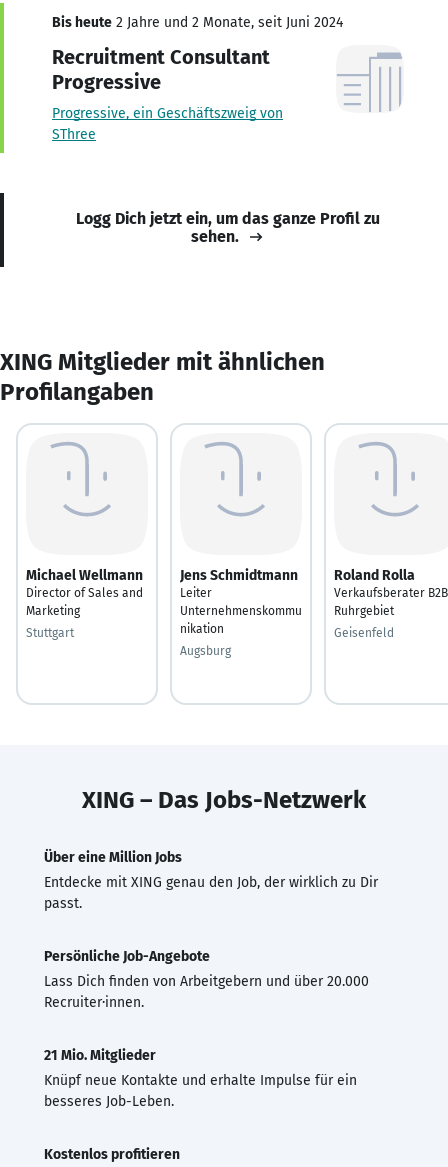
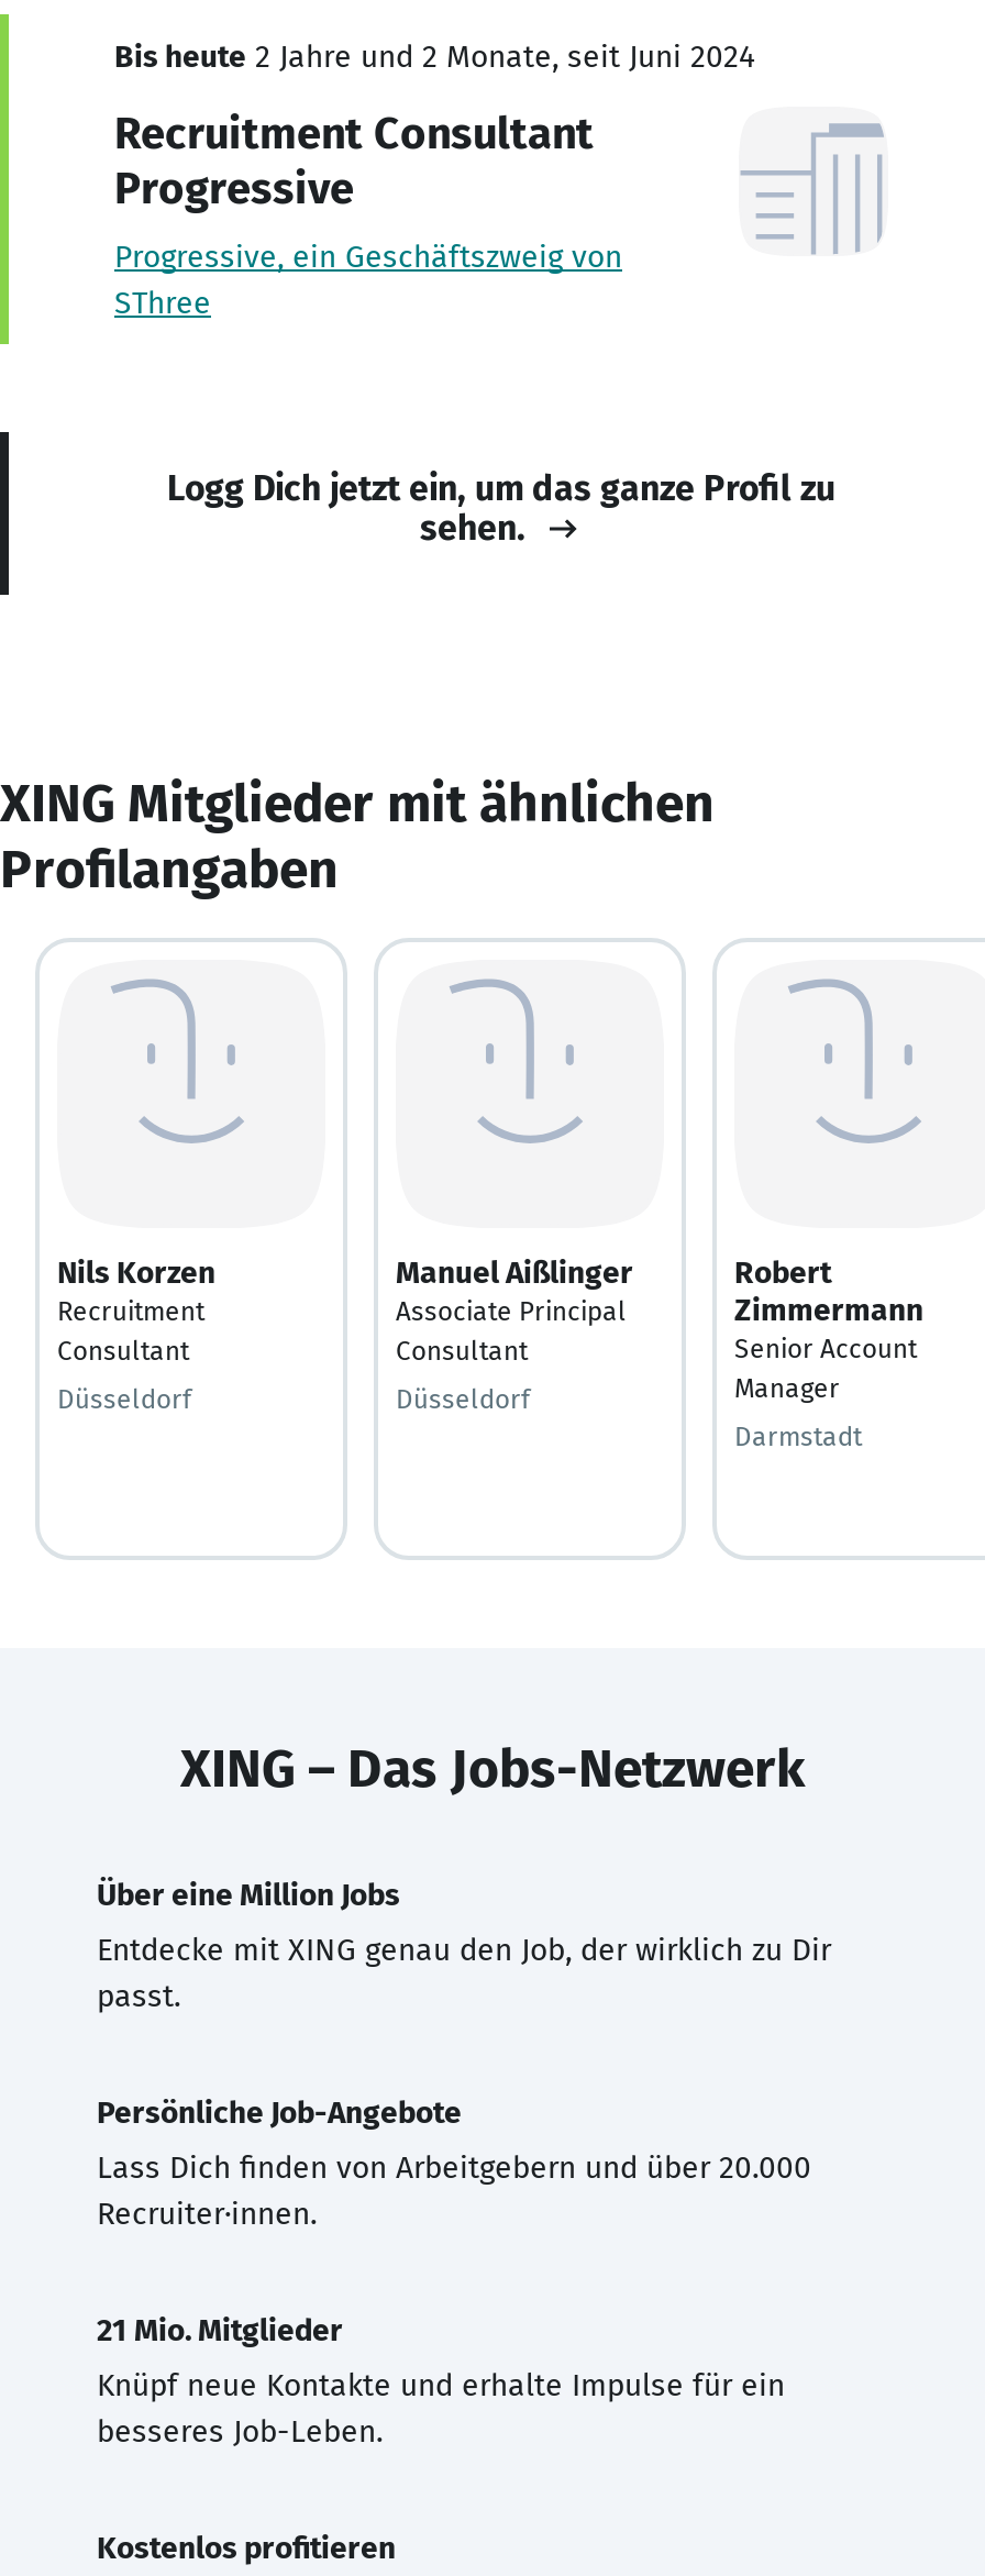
[26,566,143,617] Michael Wellmann | Director of Sales and | Marketing -> [57,1253,215,1366] Nils Korzen | Recruitment | Consultant
[180,566,302,635] Jens Schmidtmann | Leiter | Unternehmenskommu | nikation -> [396,1253,633,1366] Manuel Aißlinger | Associate Principal | Consultant
[334,566,448,617] Roland Rolla | Verkaufsberater B2B | Ruhrgebiet -> [734,1253,923,1403] Robert | Zimmermann | Senior Account | Manager
[26,625,74,639] Stuttgart -> [57,1383,191,1414] Düsseldorf
[334,625,394,639] Geisenfeld -> [734,1420,862,1451] Darmstadt
[180,643,231,657] Augsburg -> [396,1383,530,1414] Düsseldorf

